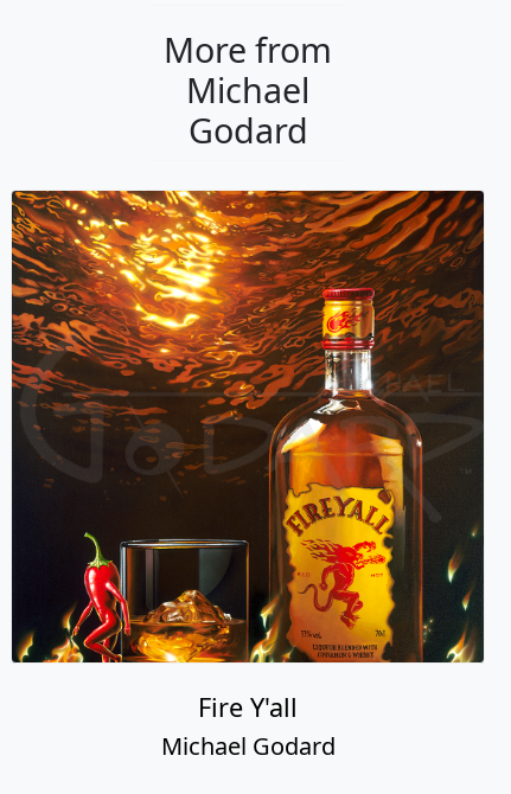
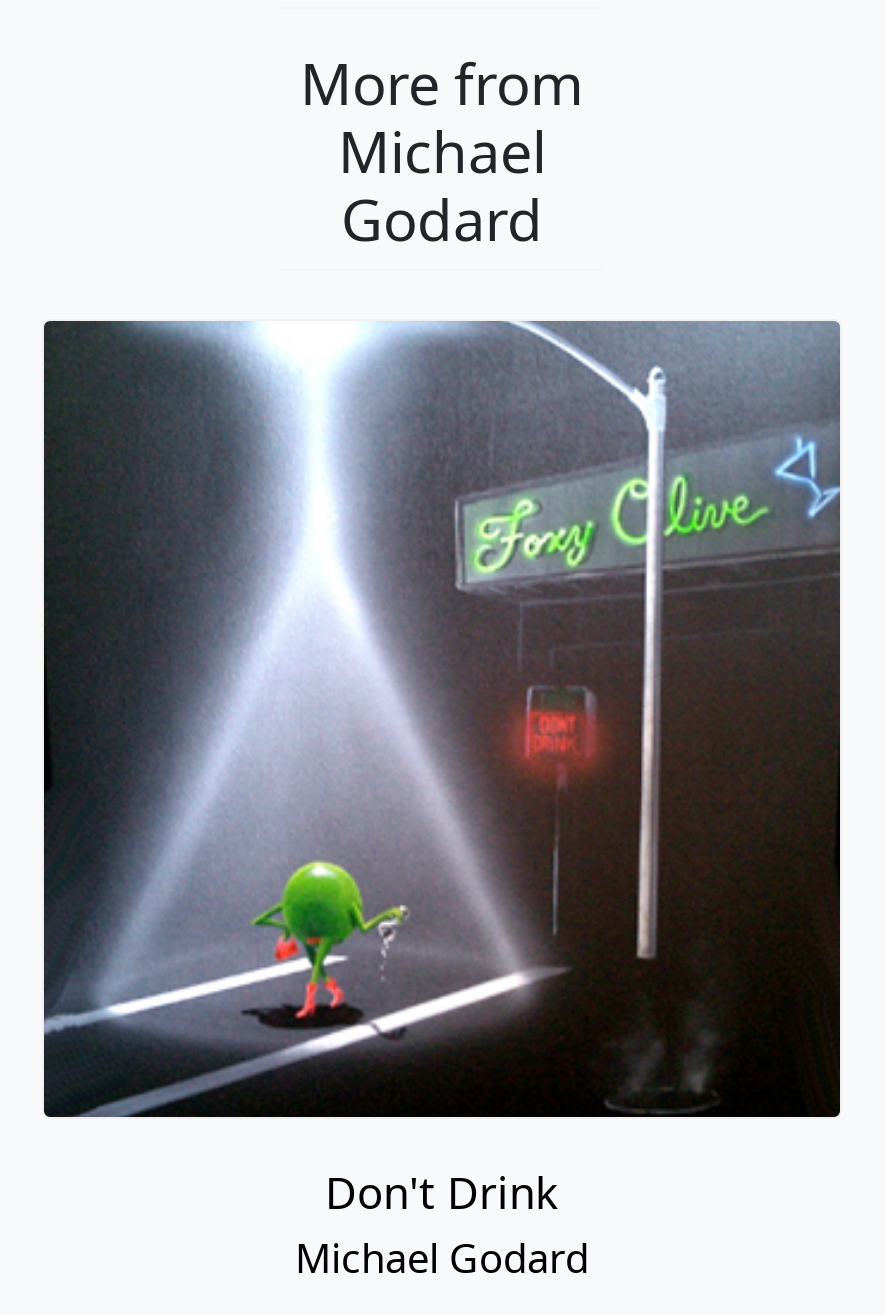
[11,190,485,724] [image] | Fire Y'all -> [42,319,842,1221] [image] | Don't Drink

